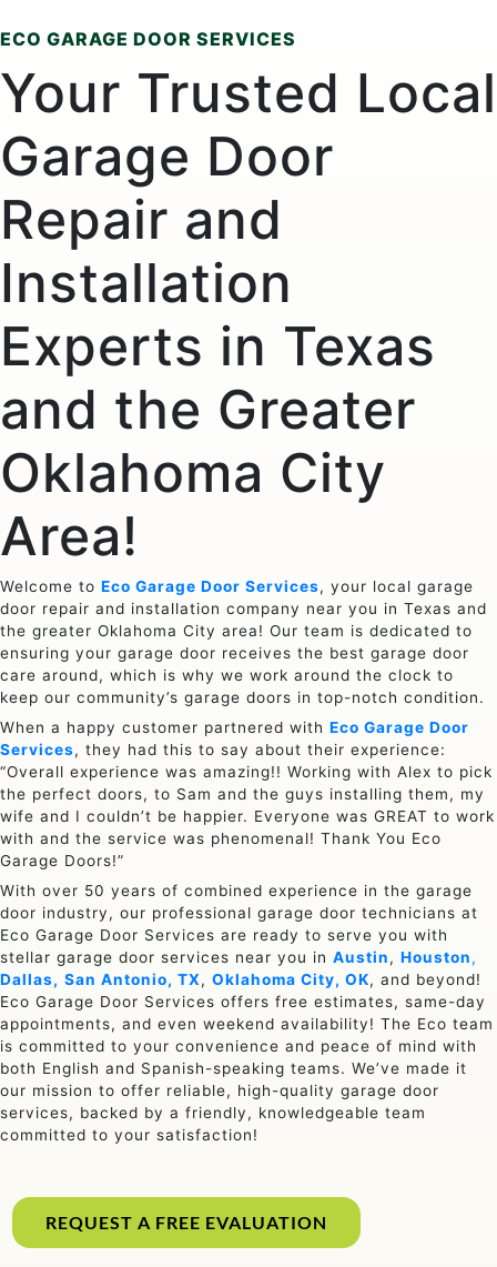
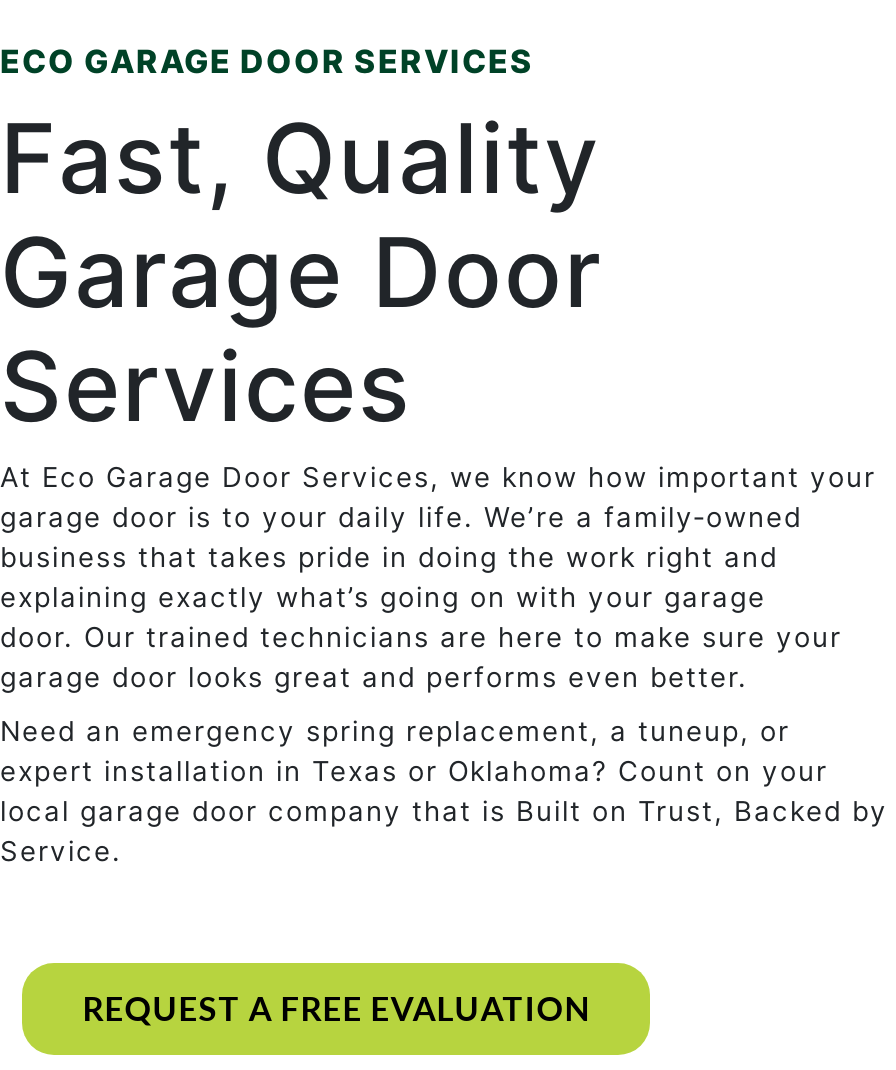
[0,60,497,126] Your Trusted Local -> [0,99,600,217] Fast, Quality
[0,187,495,1143] Repair and | Installation | Experts in Texas | and the Greater | Oklahoma City | Area! | Welcome to Eco Garage Door Services, your local garage | door repair and installation company near you in Texas and | the greater Oklahoma City area! Our team is dedicated to | ensuring your garage door receives the best garage door | care around, which is why we work around the clock to | keep our community’s garage doors in top-notch condition. | When a happy customer partnered with Eco Garage Door | Services, they had this to say about their experience: | “Overall experience was amazing!! Working with Alex to pick | the perfect doors, to Sam and the guys installing them, my | wife and I couldn’t be happier. Everyone was GREAT to work | with and the service was phenomenal! Thank You Eco | Garage Doors!” | With over 50 years of combined experience in the garage | door industry, our professional garage door technicians at | Eco Garage Door Services are ready to serve you with | stellar garage door services near you in Austin, Houston, | Dallas, San Antonio, TX, Oklahoma City, OK, and beyond! | Eco Garage Door Services offers free estimates, same-day | appointments, and even weekend availability! The Eco team | is committed to your convenience and peace of mind with | both English and Spanish-speaking teams. We’ve made it | our mission to offer reliable, high-quality garage door | services, backed by a friendly, knowledgeable team | committed to your satisfaction! -> [0,327,888,867] Services | At Eco Garage Door Services, we know how important your | garage door is to your daily life. We’re a family‑owned | business that takes pride in doing the work right and | explaining exactly what’s going on with your garage | door. Our trained technicians are here to make sure your | garage door looks great and performs even better. | Need an emergency spring replacement, a tuneup, or | expert installation in Texas or Oklahoma? Count on your | local garage door company that is Built on Trust, Backed by | Service.

